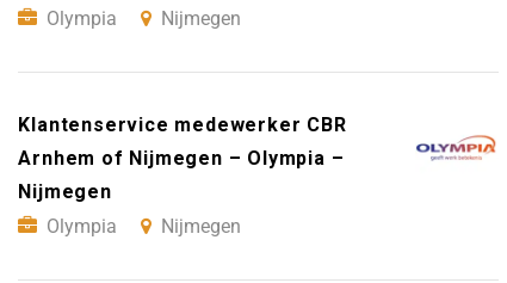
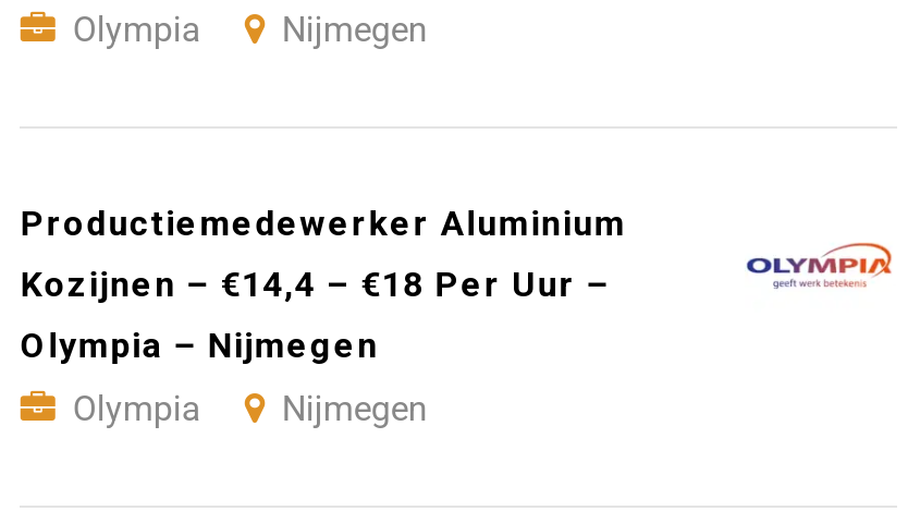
[18,114,347,136] Klantenservice medewerker CBR -> [20,203,626,245] Productiemedewerker Aluminium
[18,147,344,170] Arnhem of Nijmegen – Olympia – -> [20,264,610,306] Kozijnen – €14,4 – €18 Per Uur –
[18,181,112,203] Nijmegen -> [20,325,378,367] Olympia – Nijmegen

